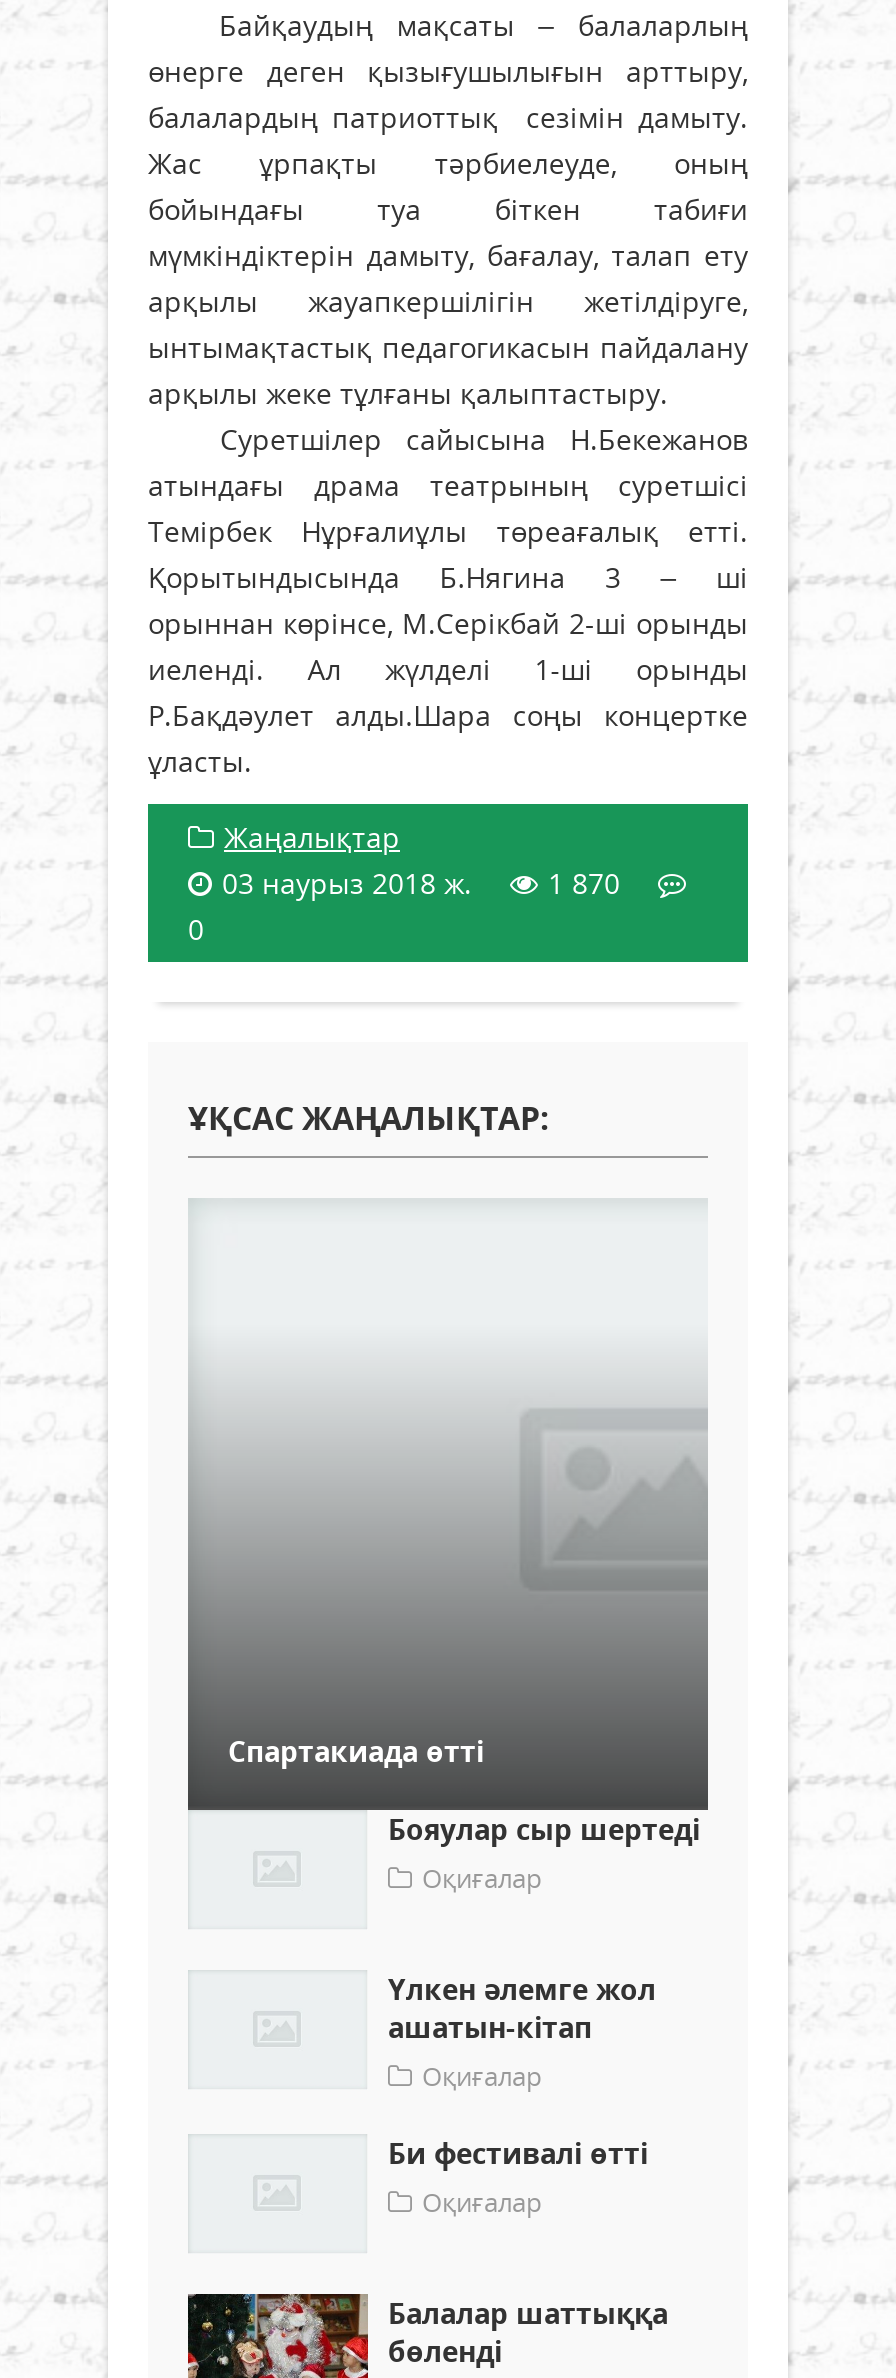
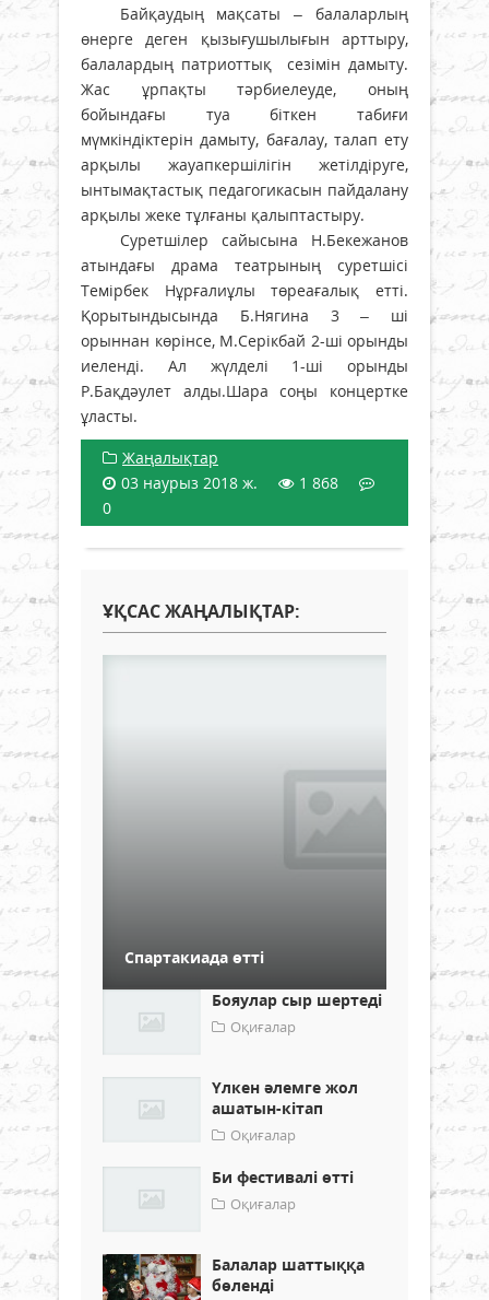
[222,865,620,903] 03 наурыз 2018 ж. 1 870 -> [121,473,338,494] 03 наурыз 2018 ж. 1 868

